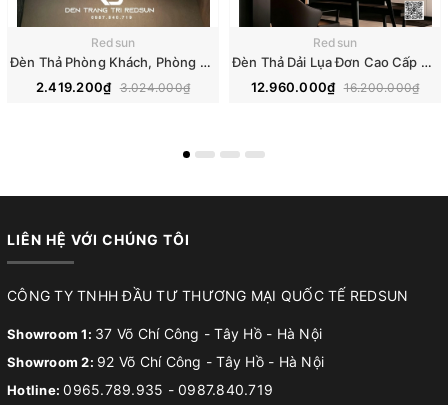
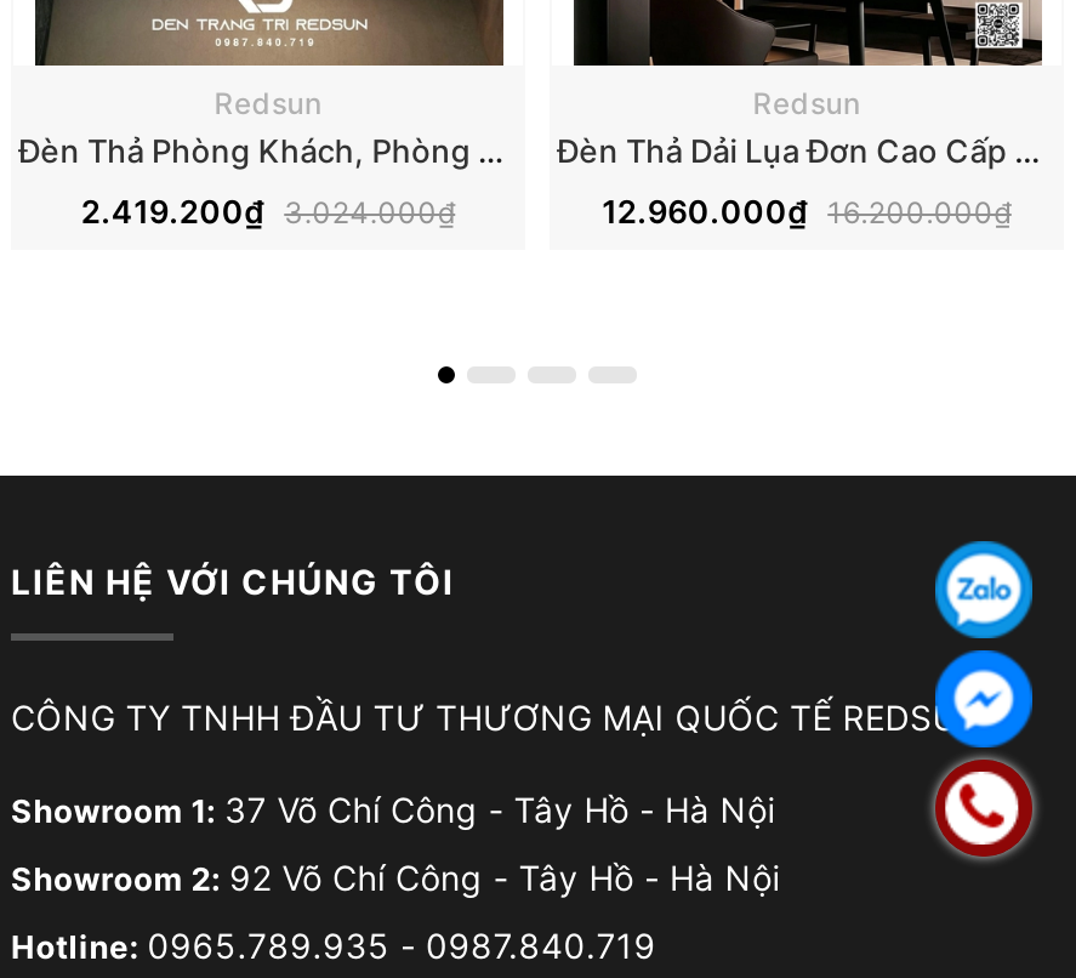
none -> [930,539,1037,862] [image]

